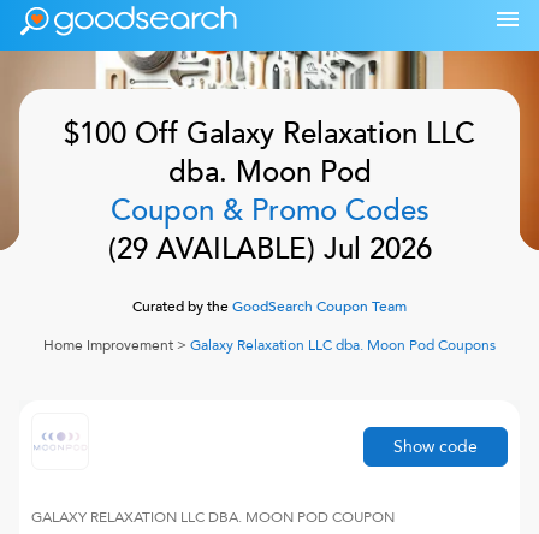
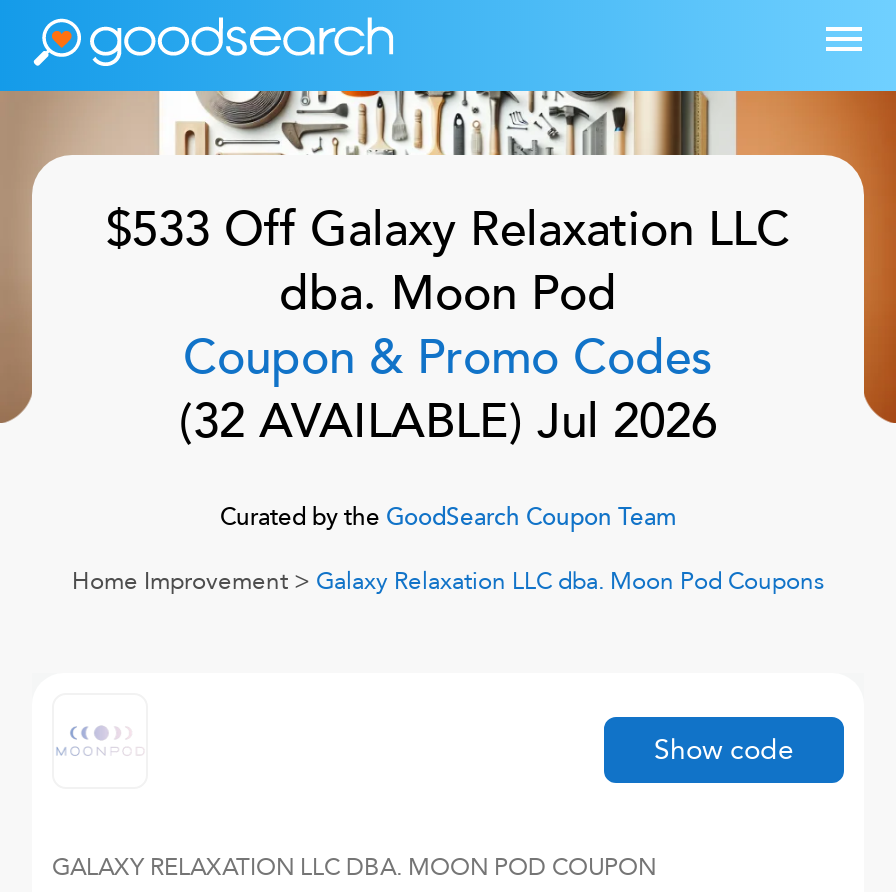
[64,114,475,154] $100 Off Galaxy Relaxation LLC -> [106,197,790,263] $533 Off Galaxy Relaxation LLC
[108,230,431,269] (29 AVAILABLE) Jul 2026 -> [179,389,717,455] (32 AVAILABLE) Jul 2026

